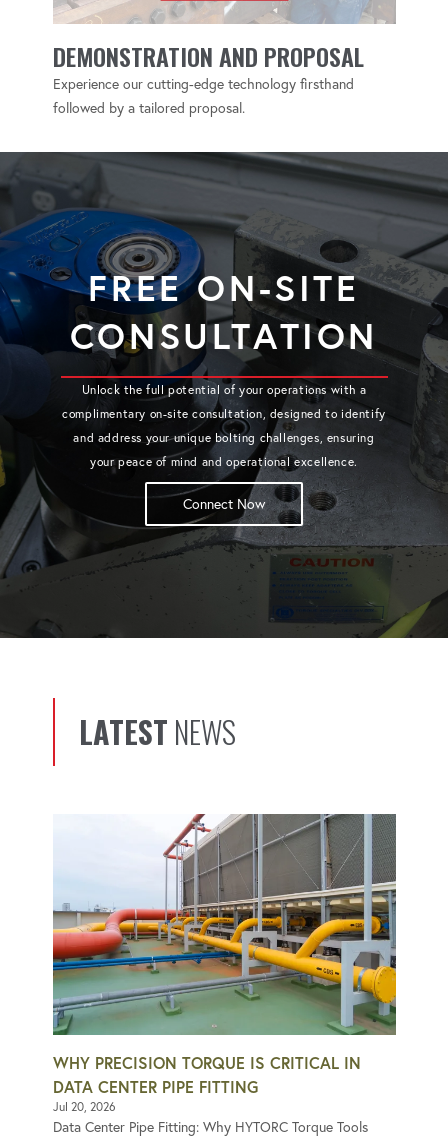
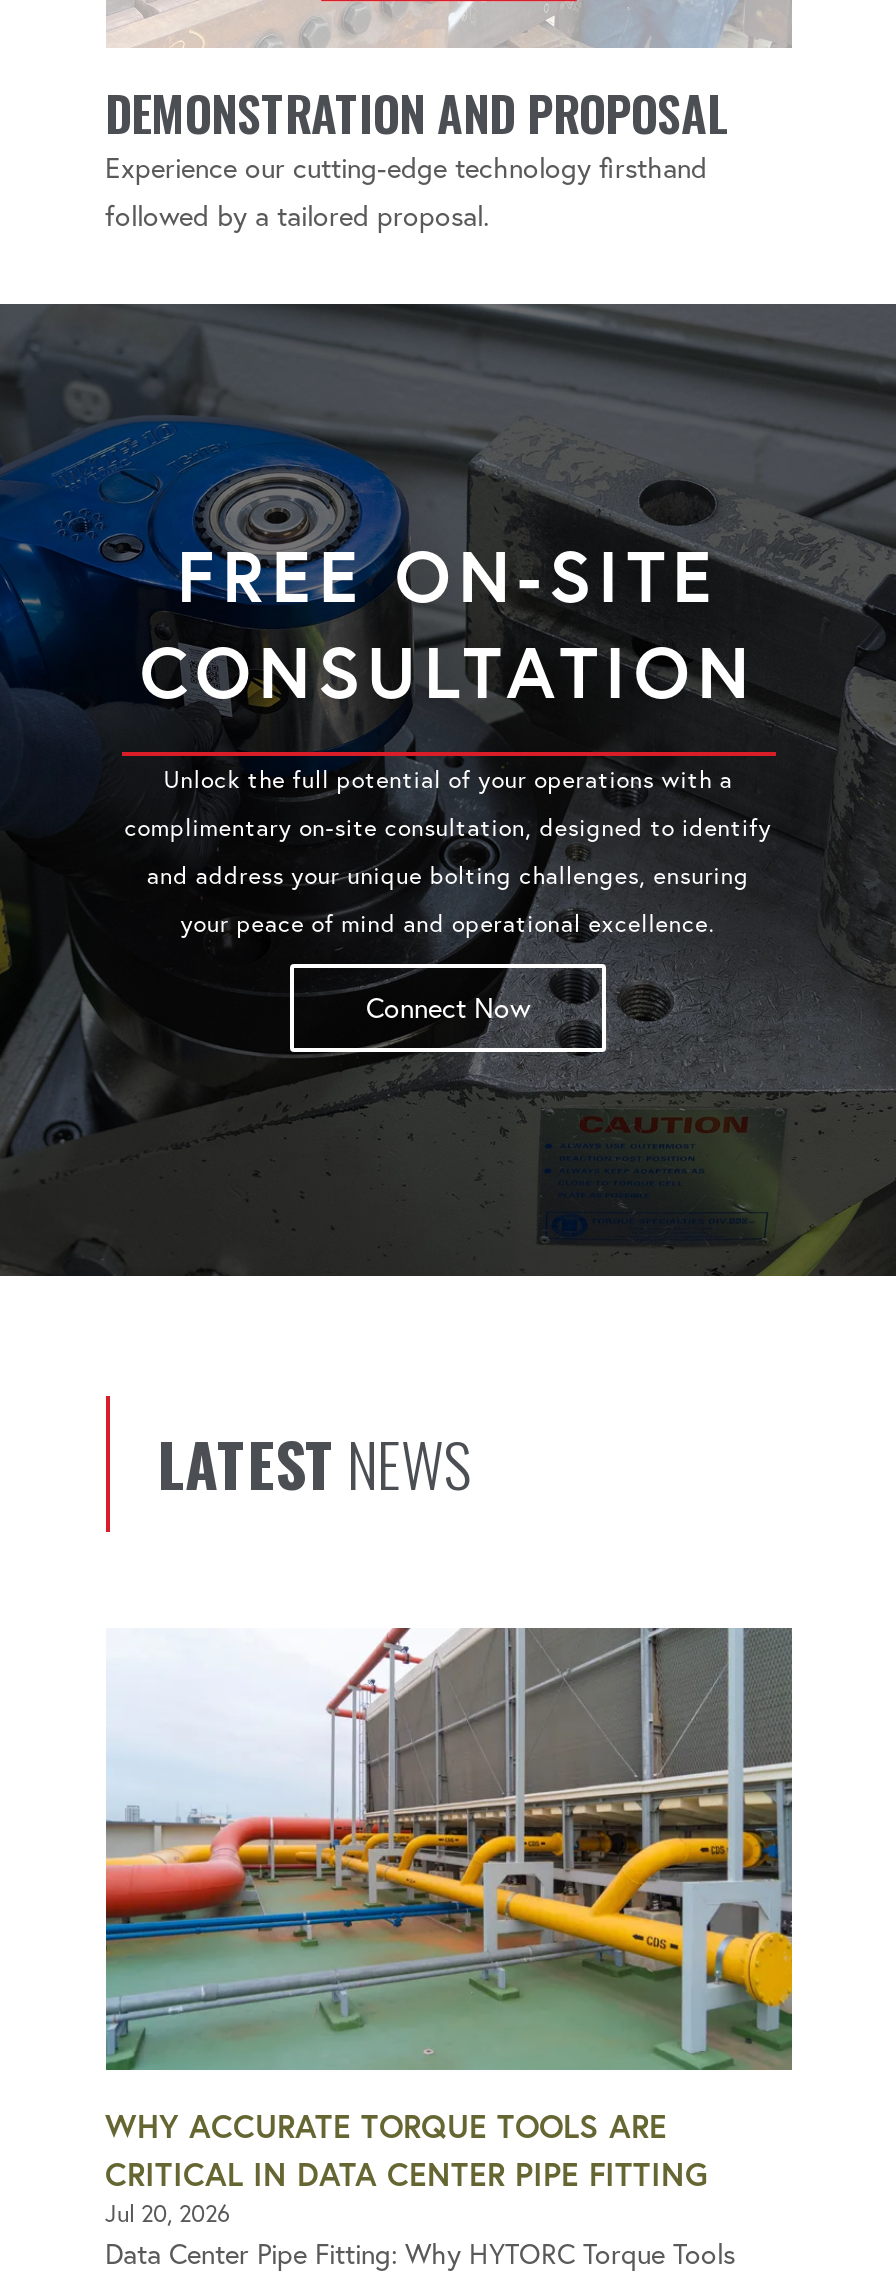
[52,1052,360,1097] WHY PRECISION TORQUE IS CRITICAL IN | DATA CENTER PIPE FITTING -> [105,2104,707,2194] WHY ACCURATE TORQUE TOOLS ARE | CRITICAL IN DATA CENTER PIPE FITTING

